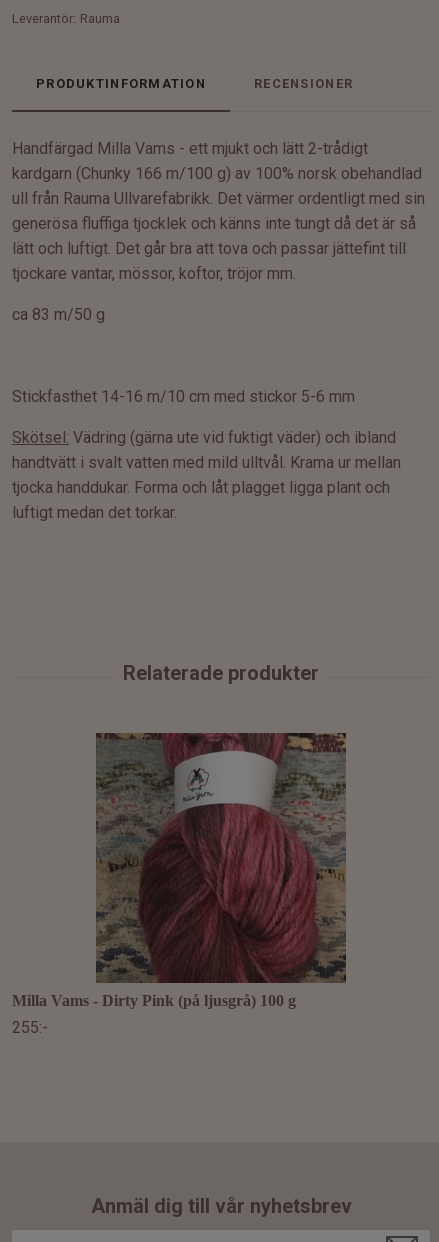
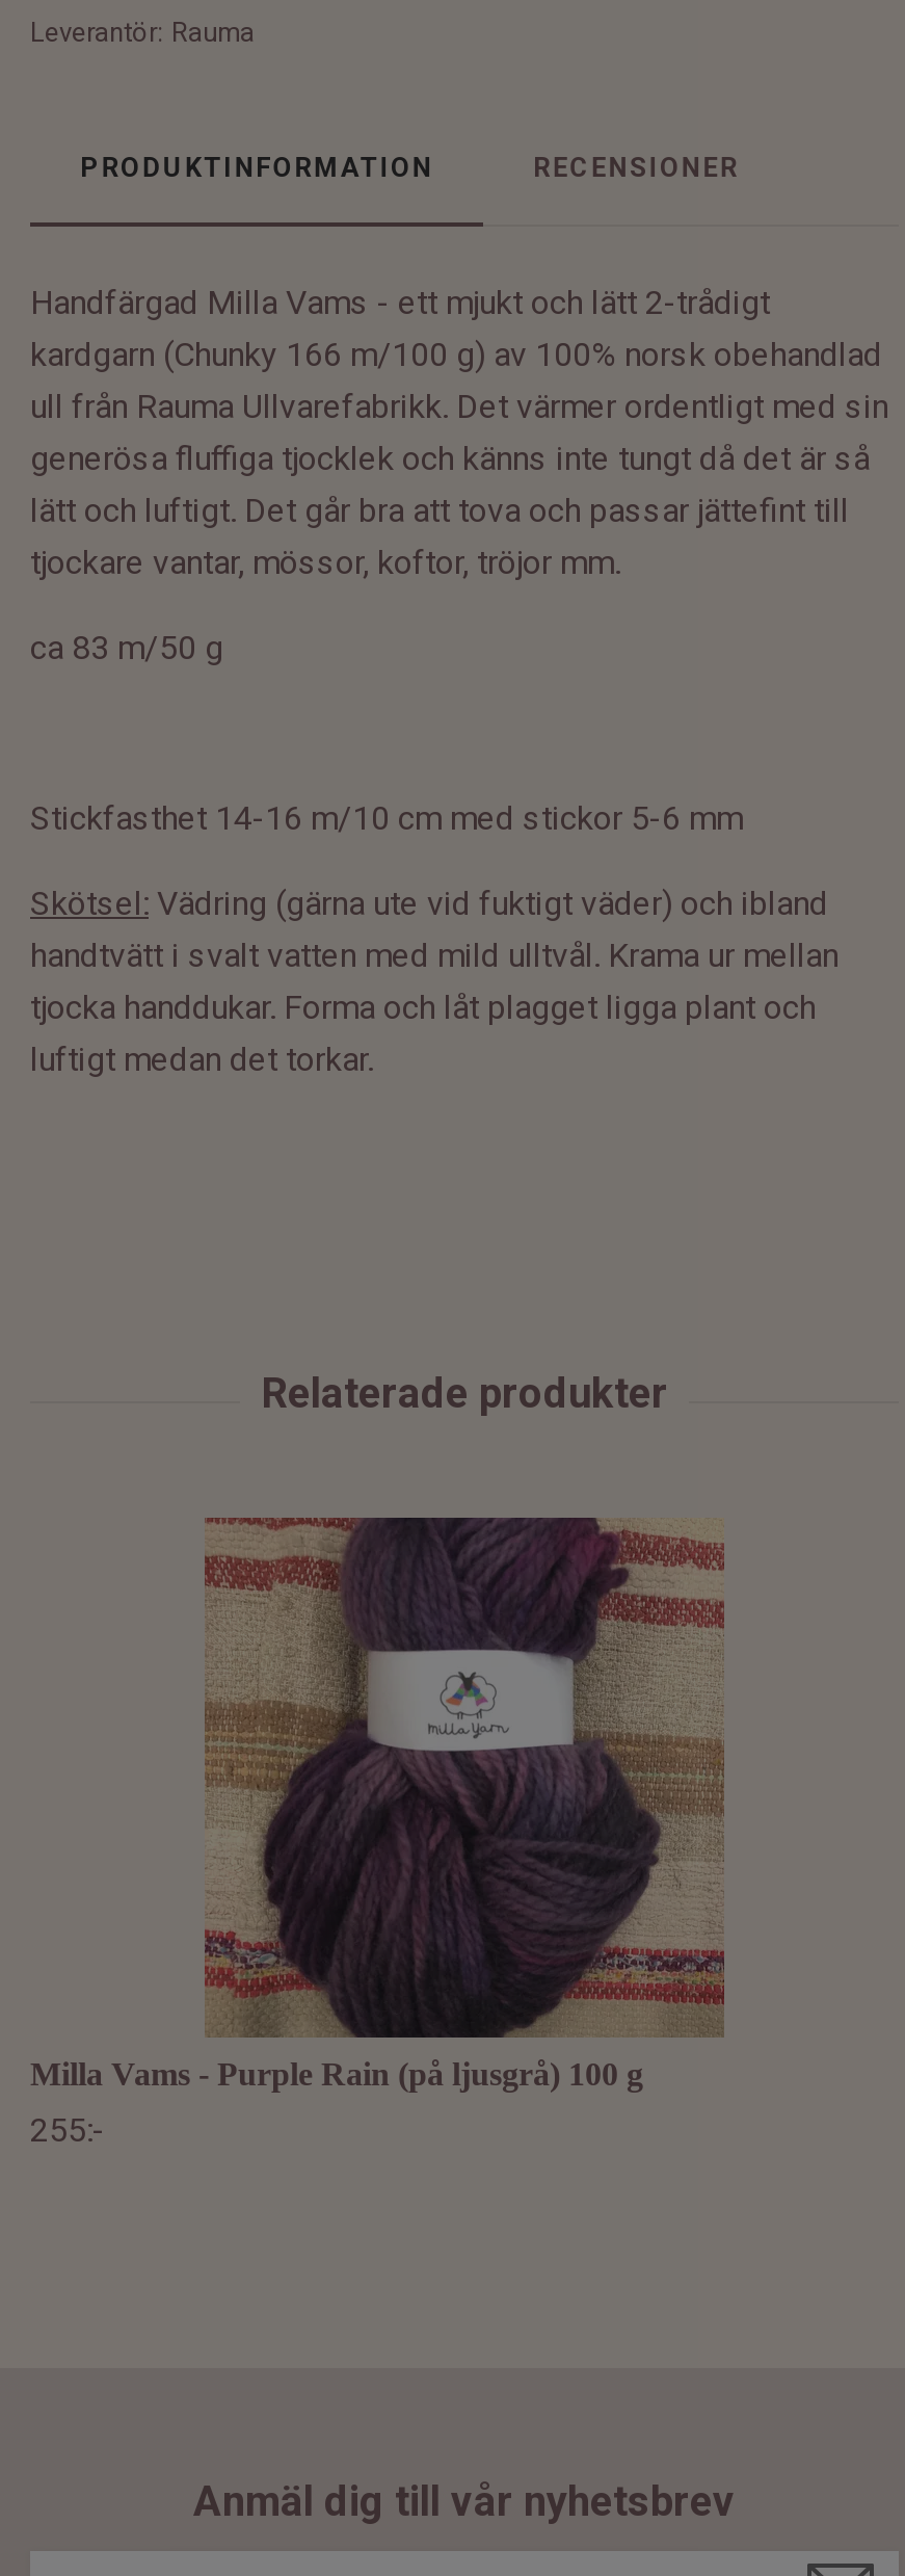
[12,732,347,1009] [image] | Milla Vams - Dirty Pink (på ljusgrå) 100 g -> [30,1516,726,2092] [image] | Milla Vams - Purple Rain (på ljusgrå) 100 g

